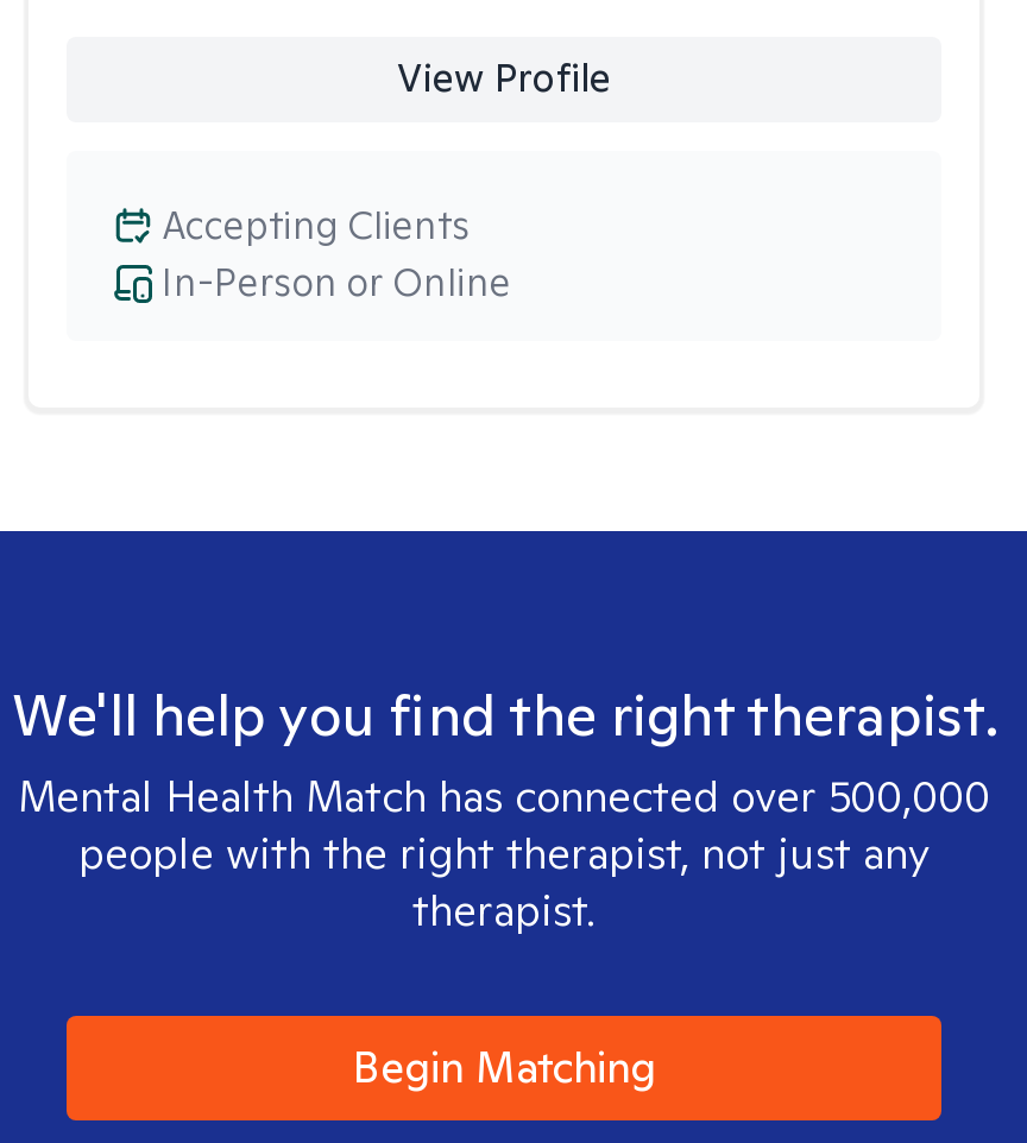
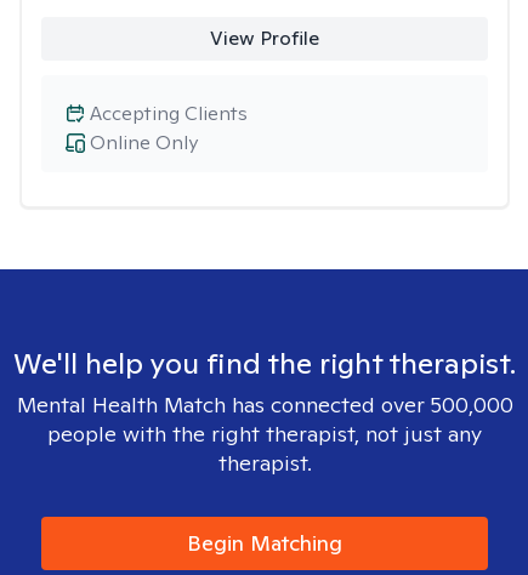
[162,258,511,308] In-Person or Online -> [90,130,198,155] Online Only

